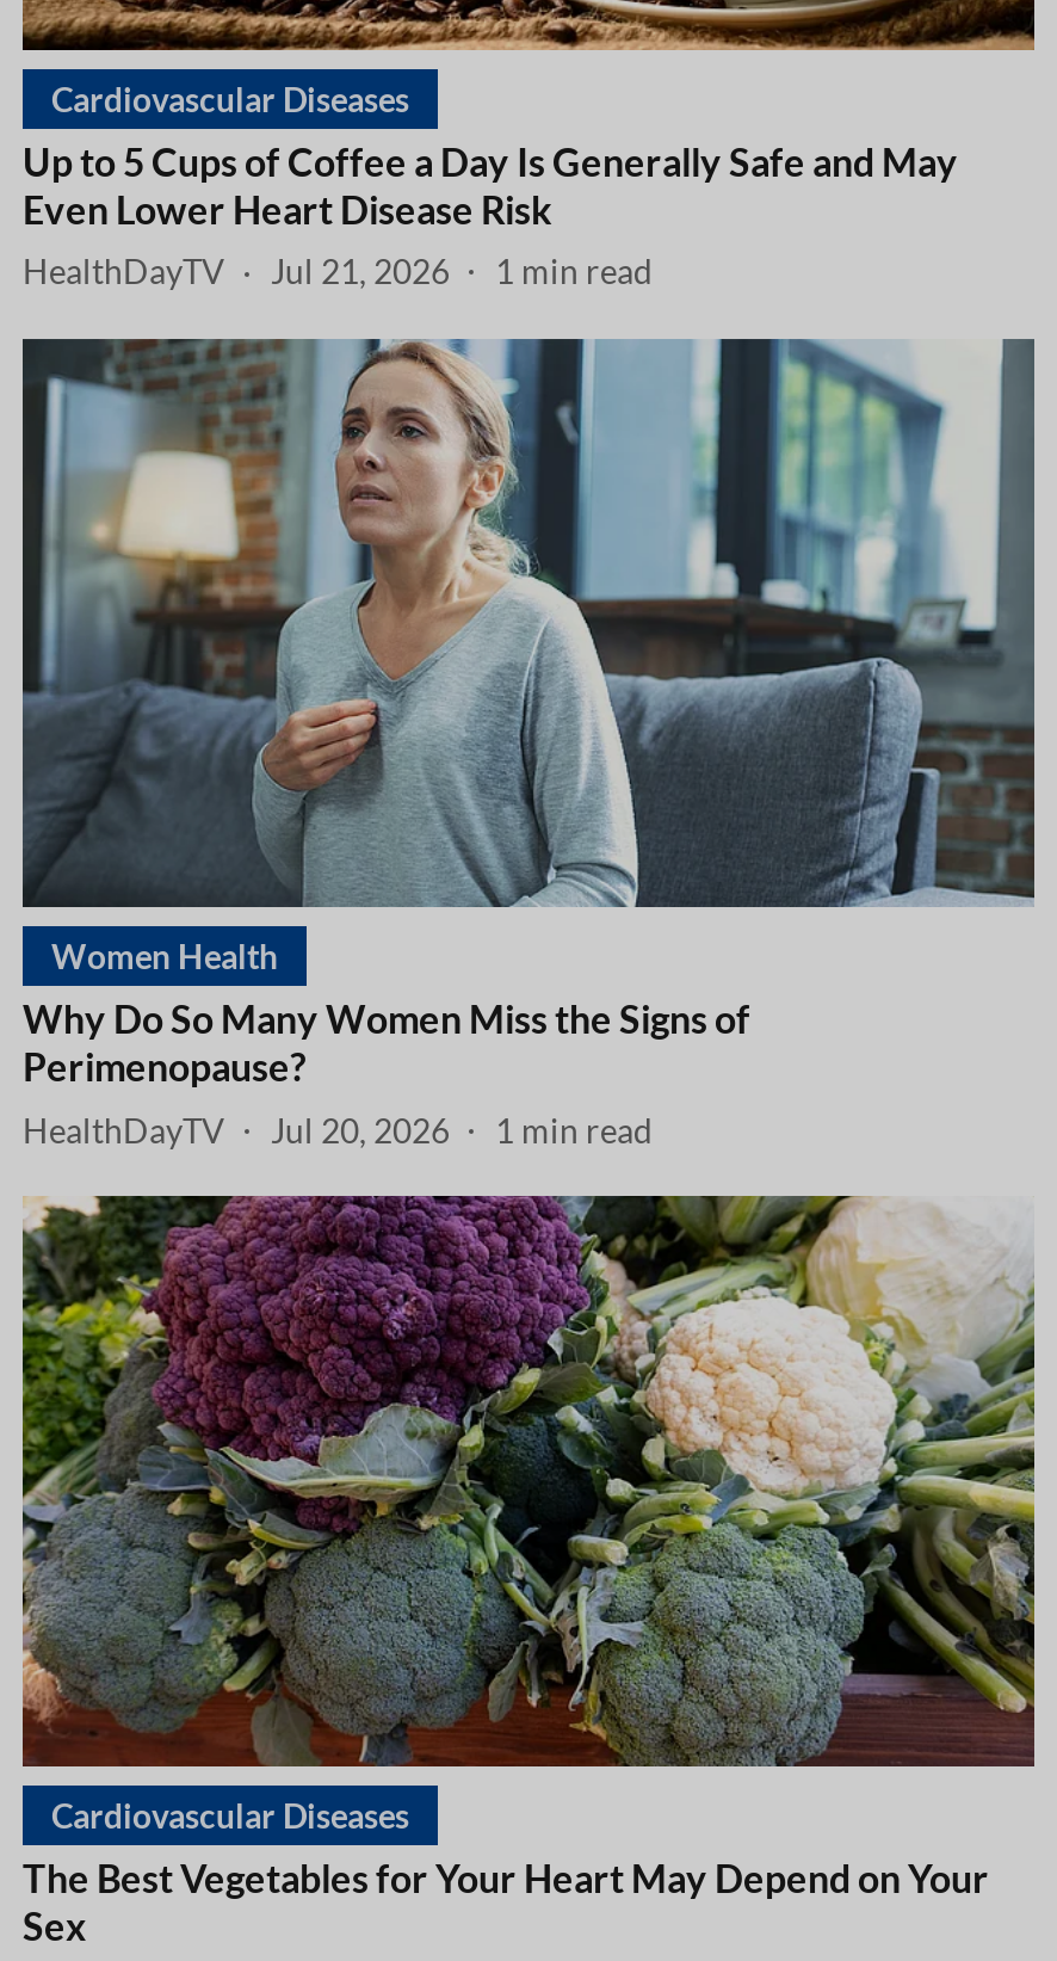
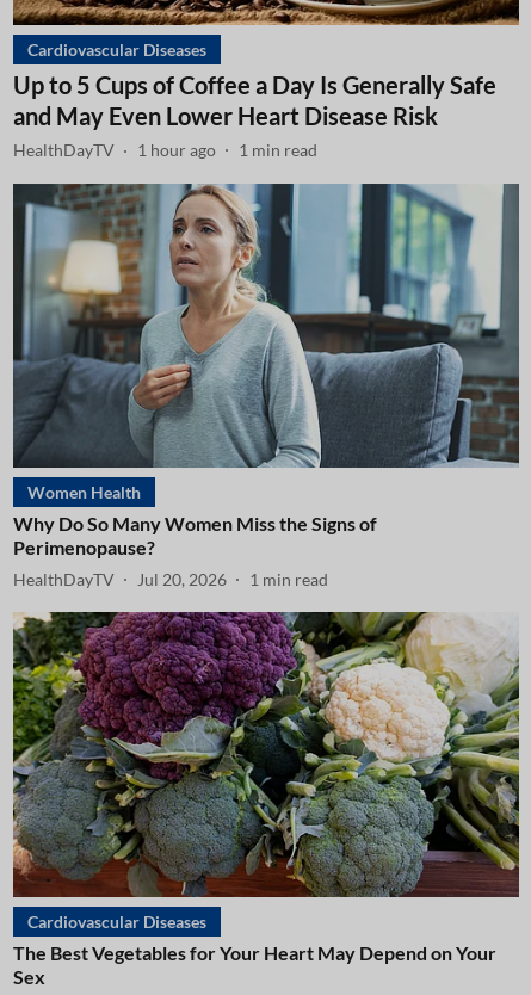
[23,251,653,291] HealthDayTV Jul 21, 2026 1 min read -> [13,140,317,160] HealthDayTV 1 hour ago 1 min read

